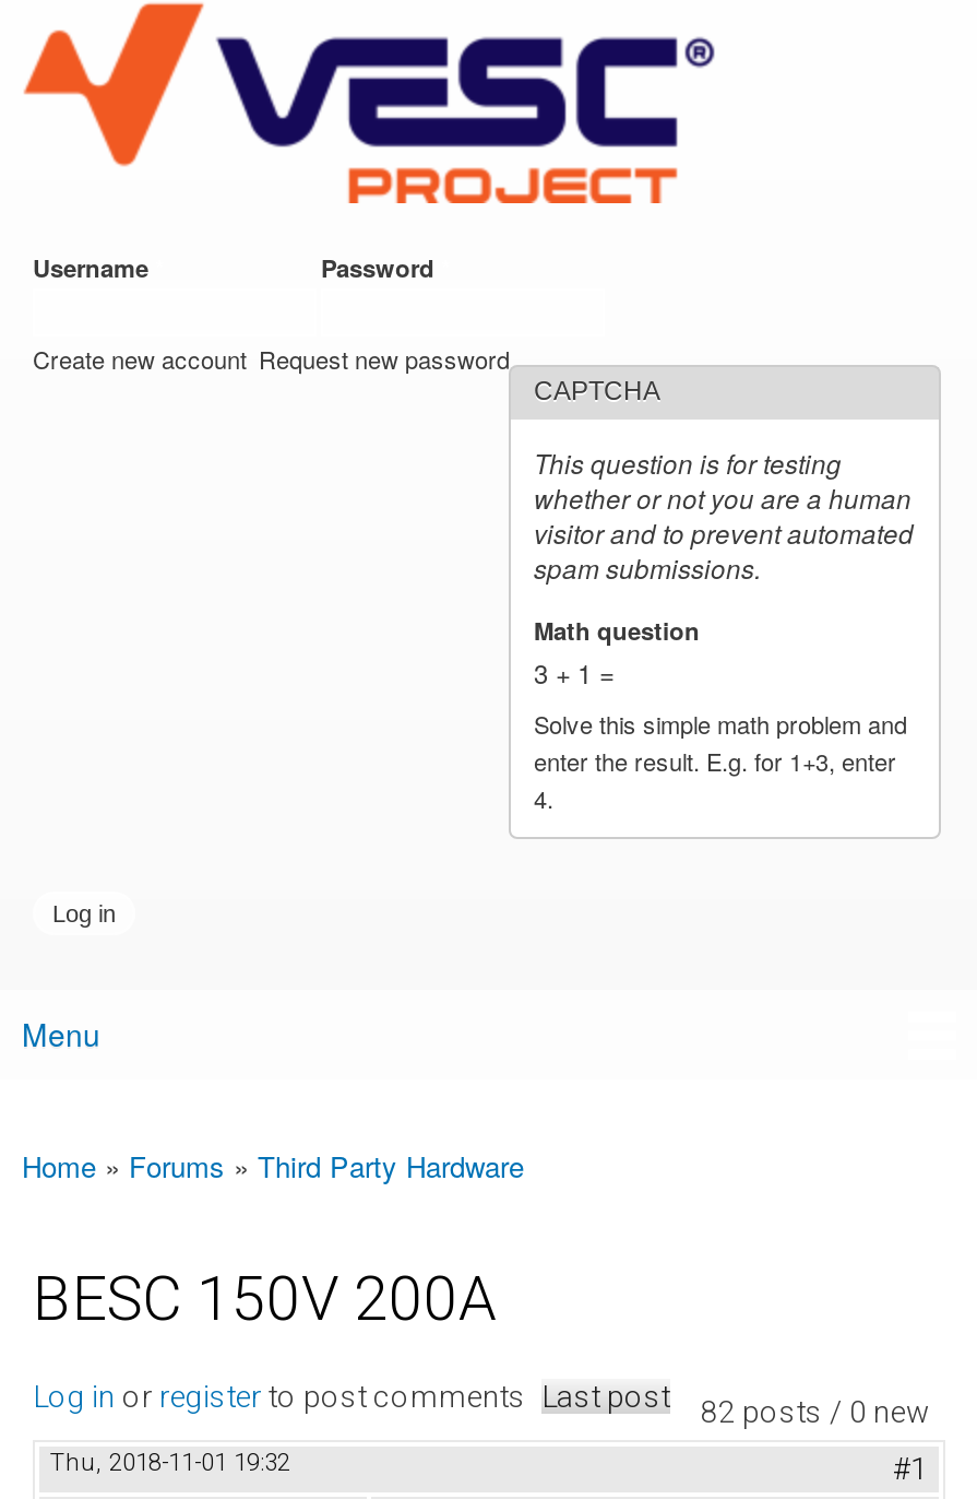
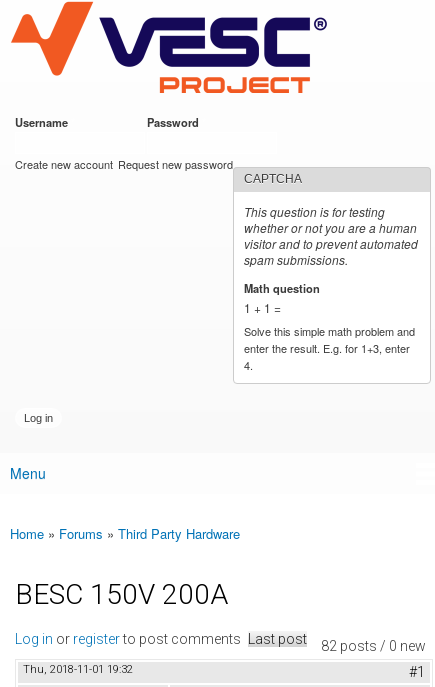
[534,653,621,691] 3 + 1 = -> [244,299,284,316] 1 + 1 =

